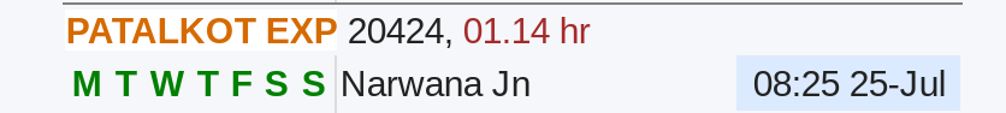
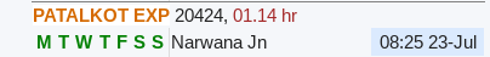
[753,63,945,104] 08:25 25-Jul -> [379,32,476,53] 08:25 23-Jul

